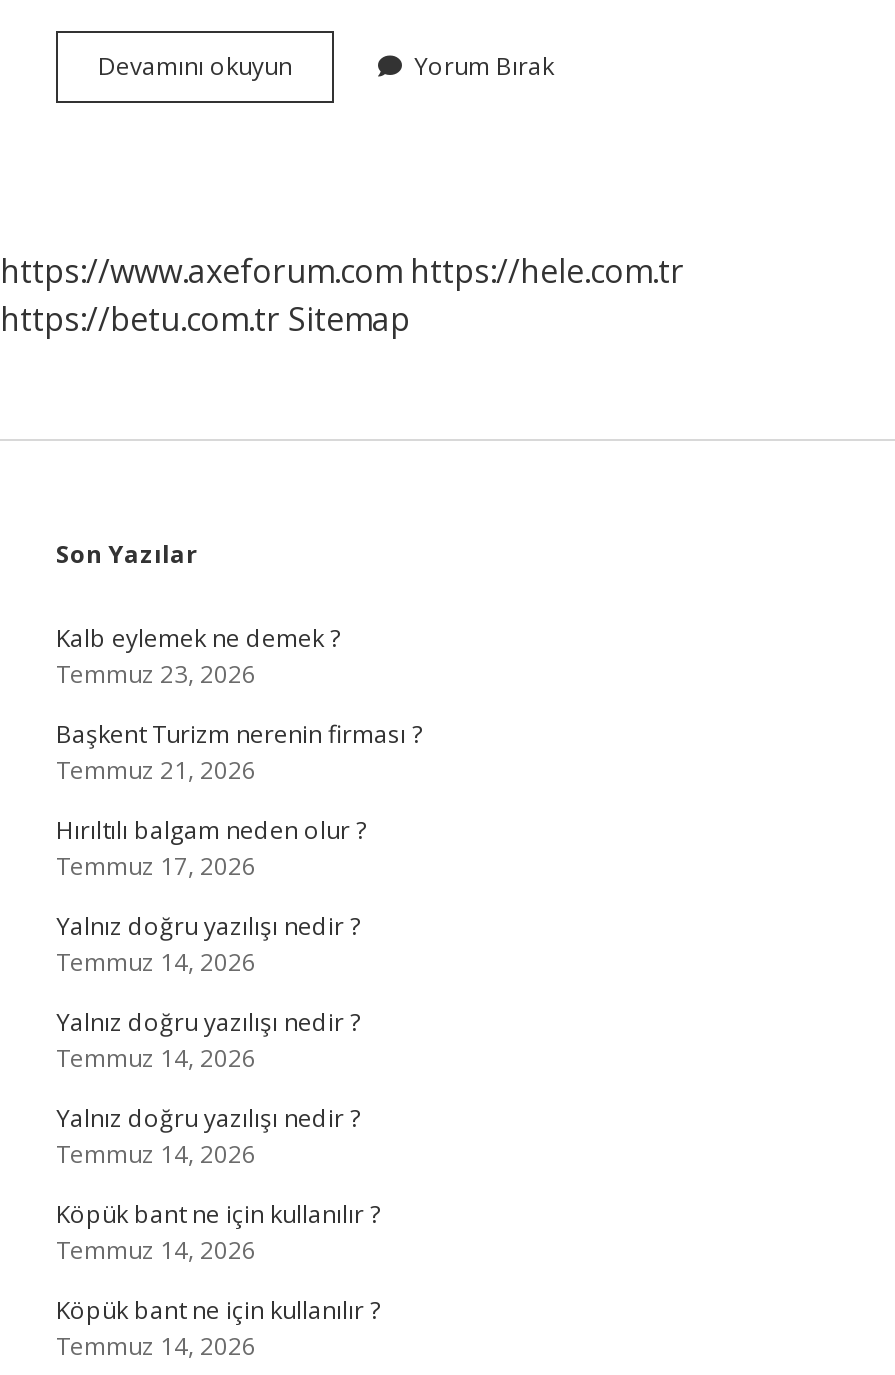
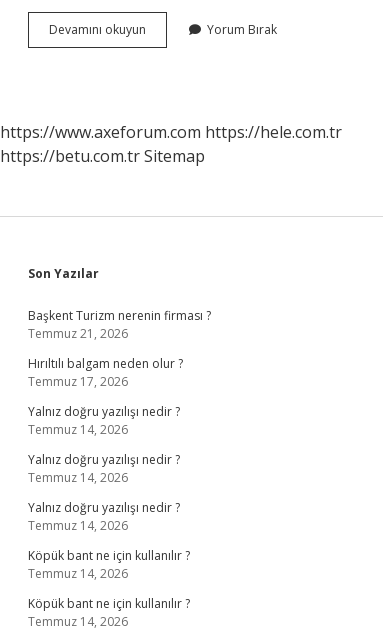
[56,621,340,691] Kalb eylemek ne demek ? | Temmuz 23, 2026 -> none

